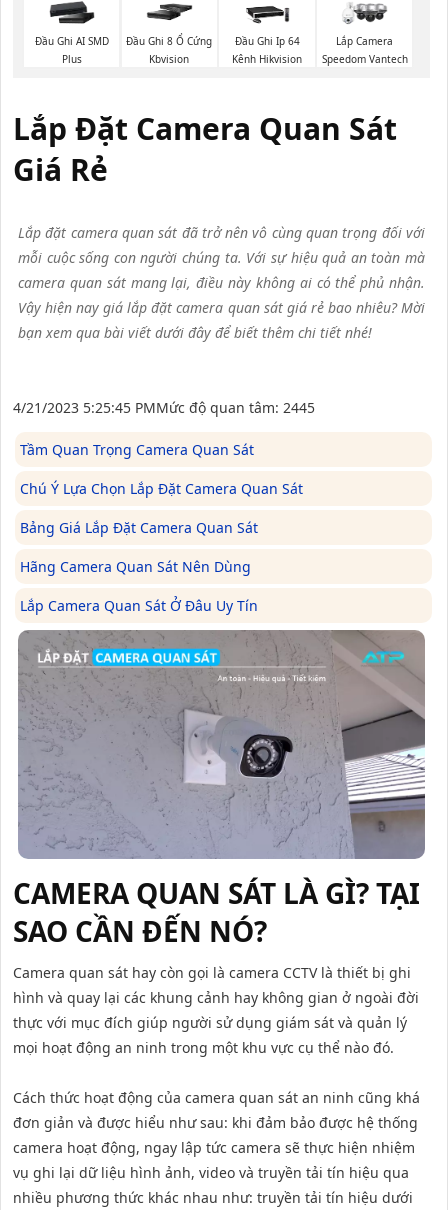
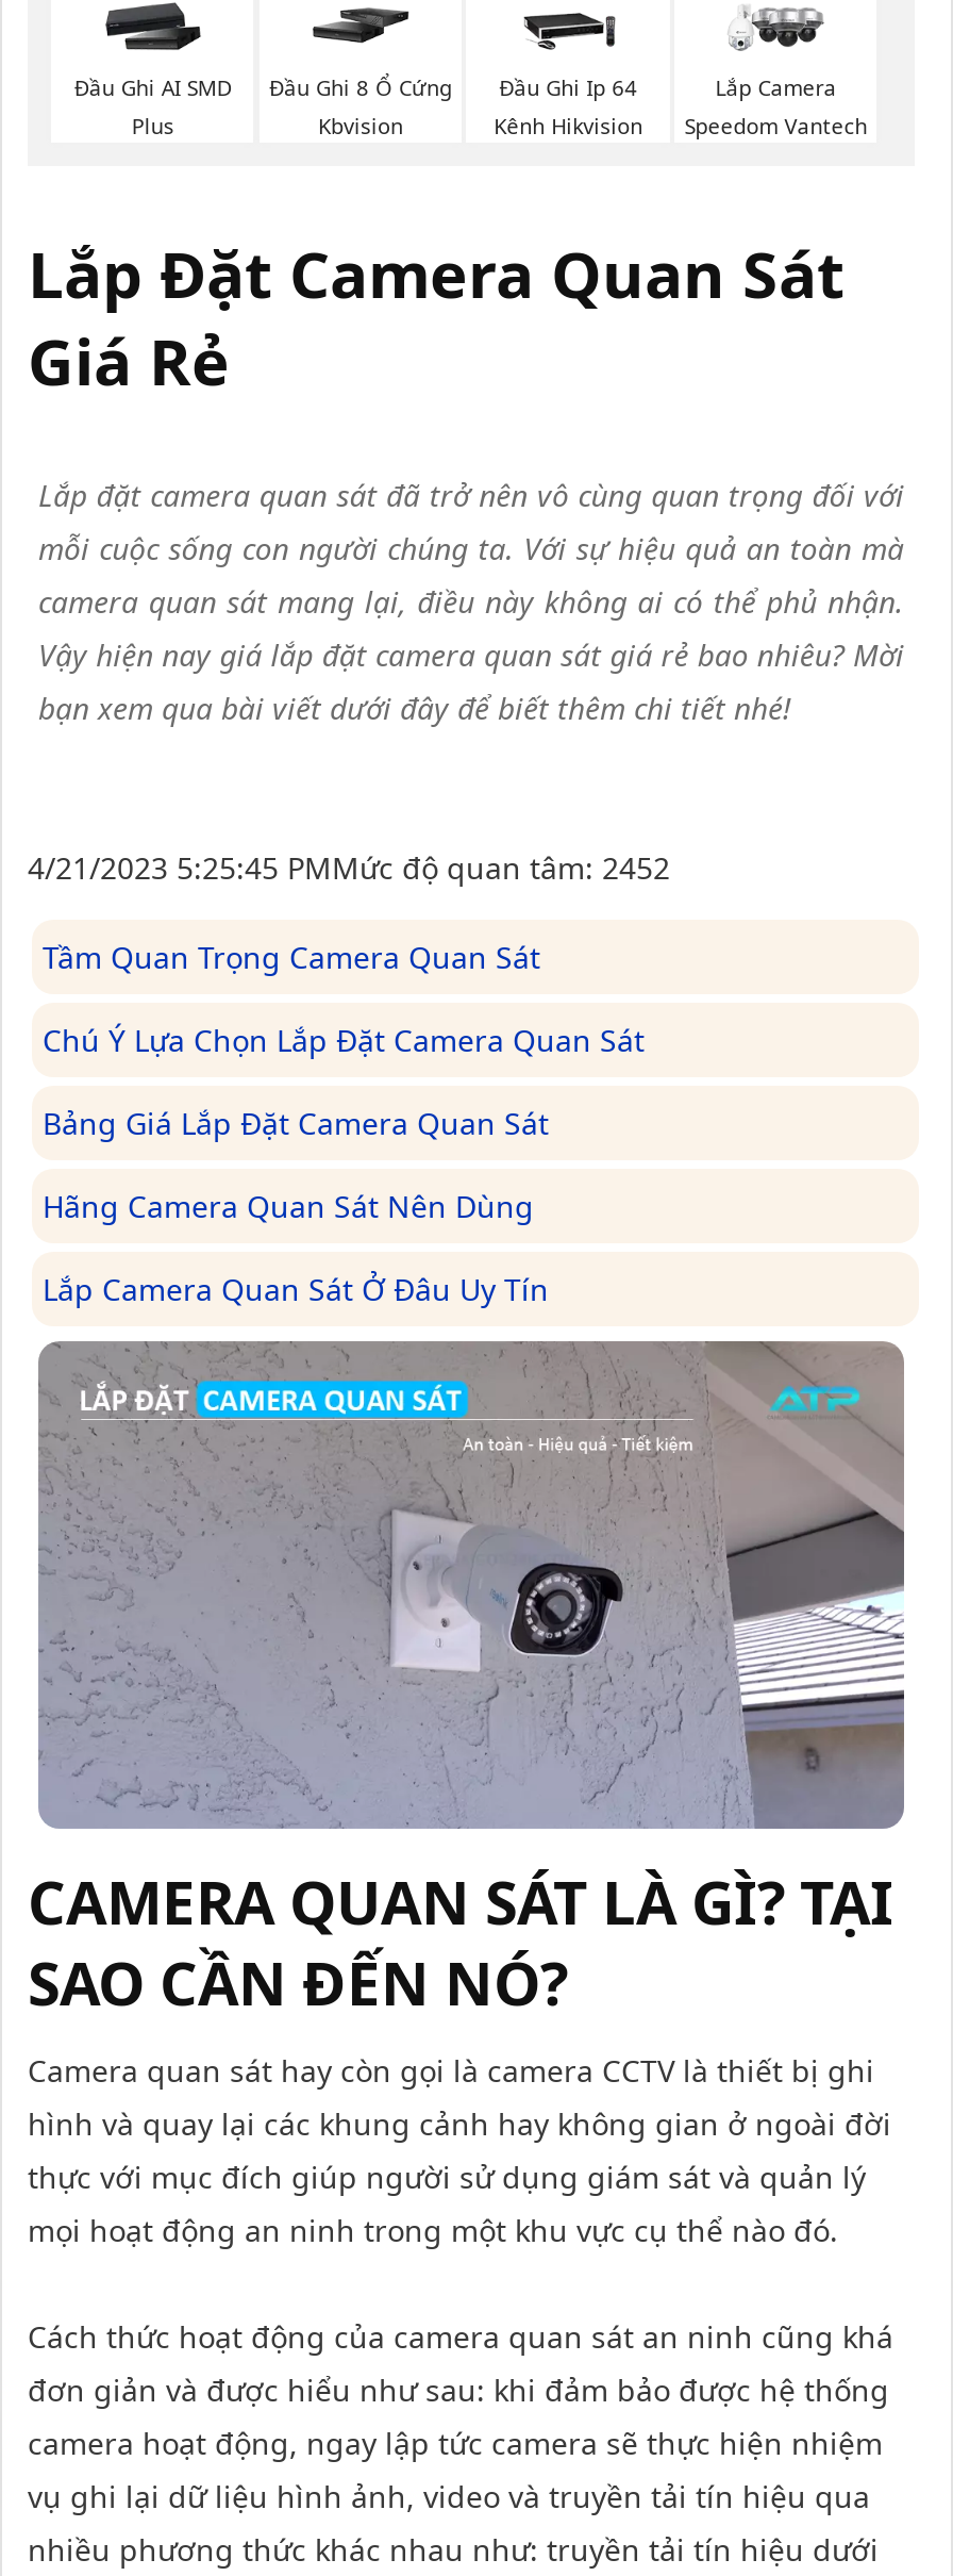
[13,398,315,417] 4/21/2023 5:25:45 PMMức độ quan tâm: 2445 -> [28,847,670,887] 4/21/2023 5:25:45 PMMức độ quan tâm: 2452

